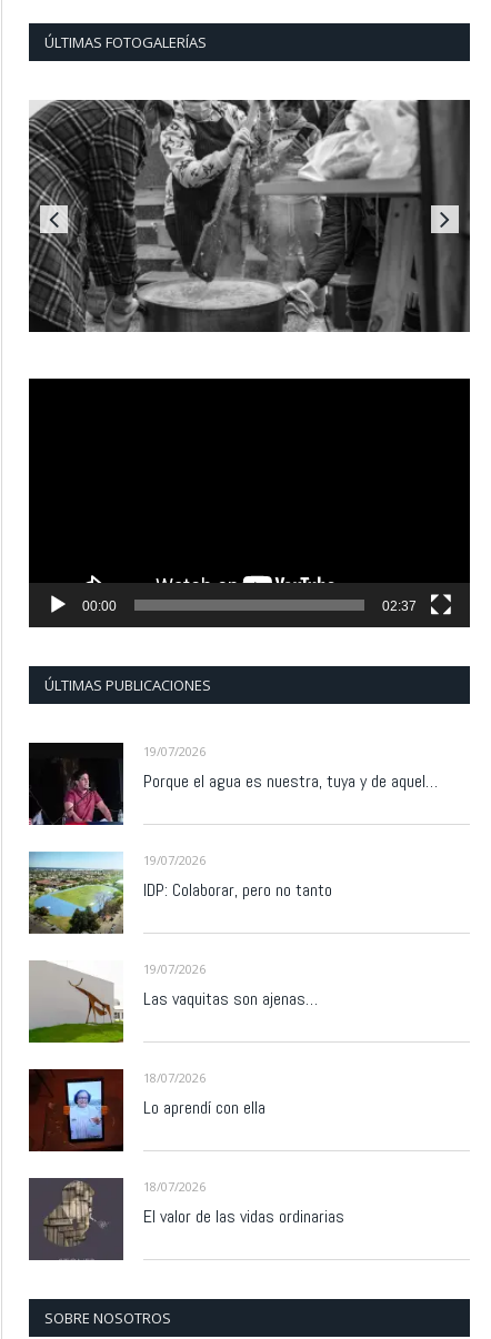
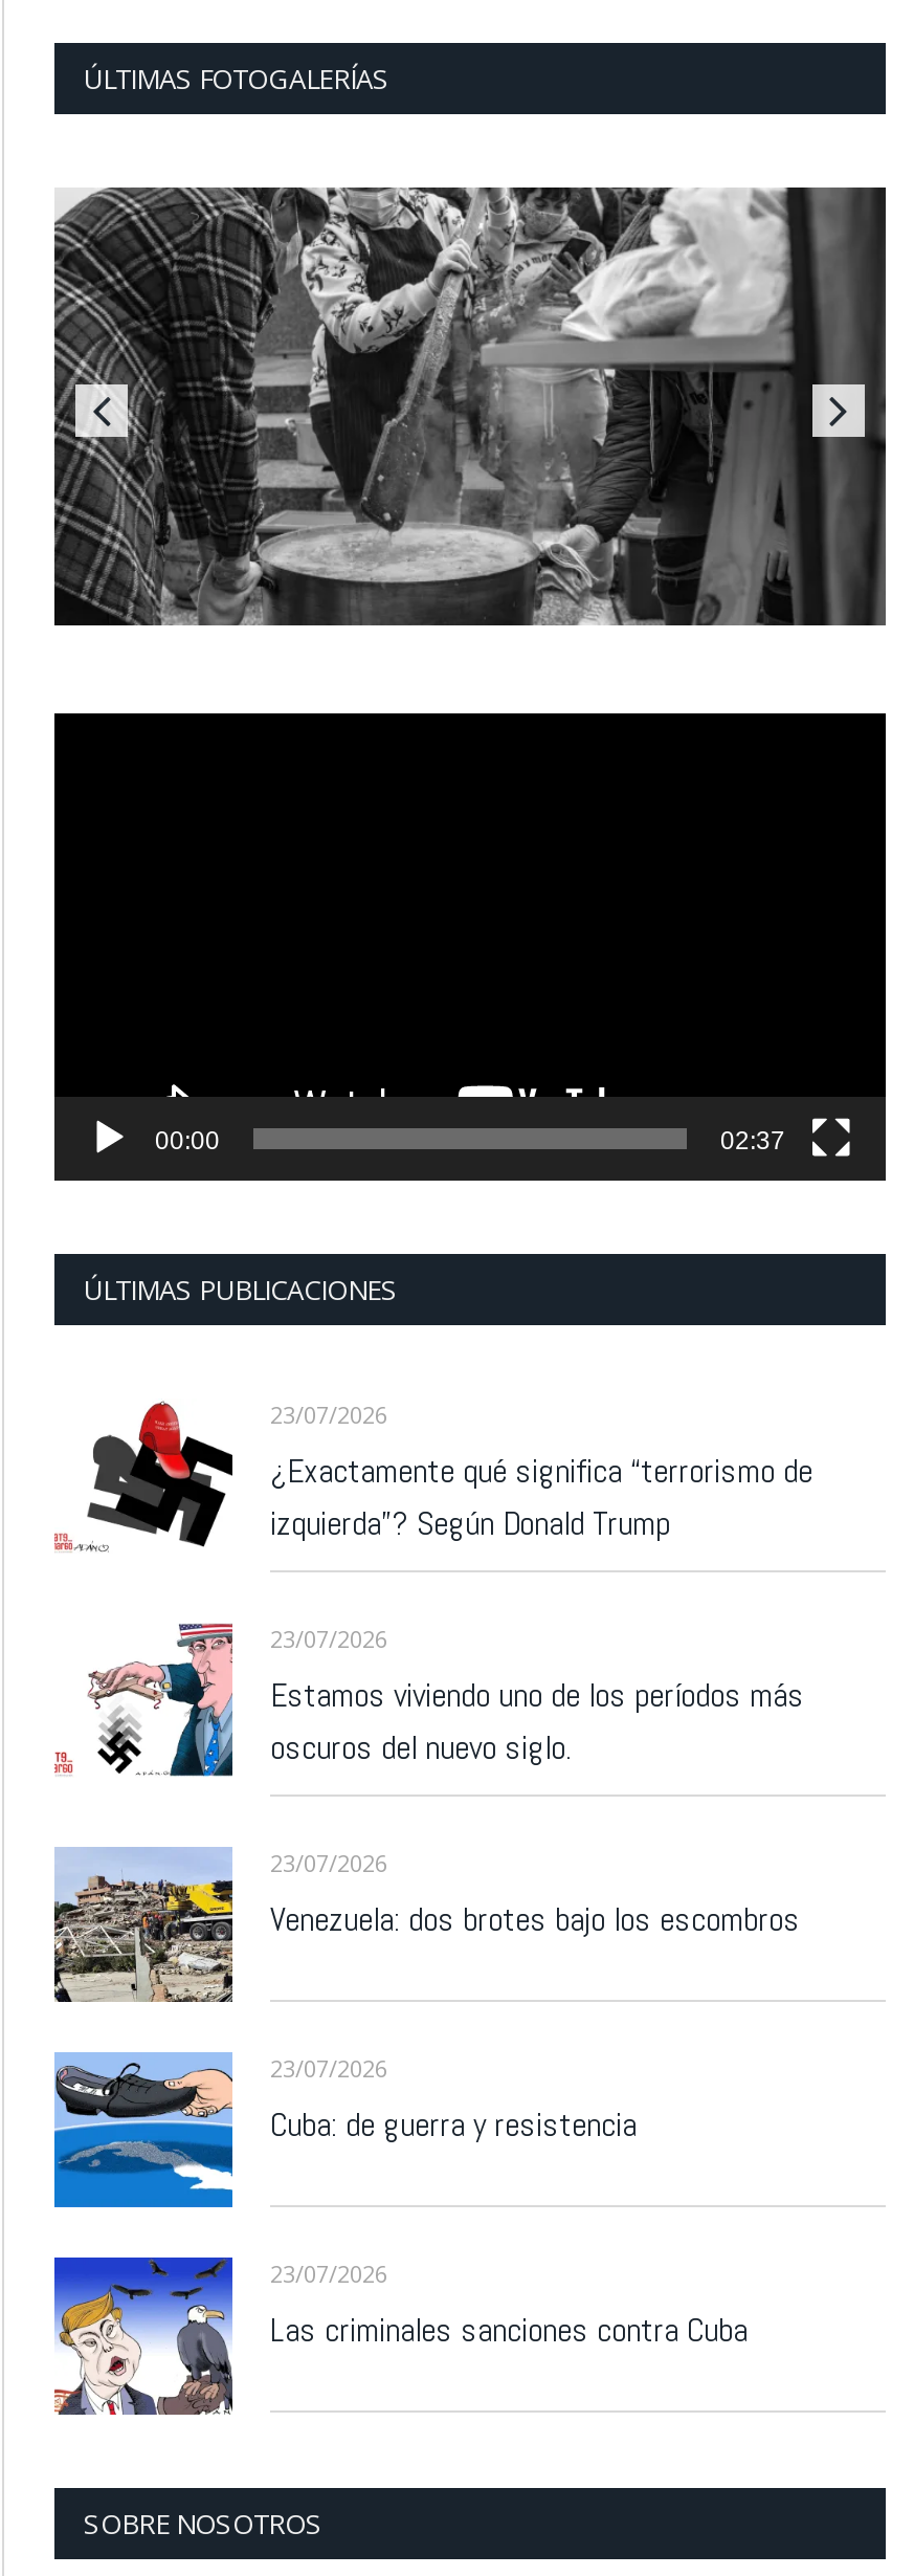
[28,742,438,826] [image] | 19/07/2026 | Porque el agua es nuestra, tuya y de aquel… -> [54,1399,812,1555] [image] | 23/07/2026 | ¿Exactamente qué significa “terrorismo de | izquierda”? Según Donald Trump
[28,850,332,935] [image] | 19/07/2026 | IDP: Colaborar, pero no tanto -> [54,1622,804,1779] [image] | 23/07/2026 | Estamos viviendo uno de los períodos más | oscuros del nuevo siglo.
[29,960,318,1044] [image] | 19/07/2026 | Las vaquitas son ajenas… -> [54,1847,800,2005] [image] | 23/07/2026 | Venezuela: dos brotes bajo los escombros
[28,1068,265,1152] [image] | 18/07/2026 | Lo aprendí con ella -> [52,2053,637,2210] [image] | 23/07/2026 | Cuba: de guerra y resistencia
[28,1177,344,1261] [image] | 18/07/2026 | El valor de las vidas ordinarias -> [52,2256,748,2418] [image] | 23/07/2026 | Las criminales sanciones contra Cuba

